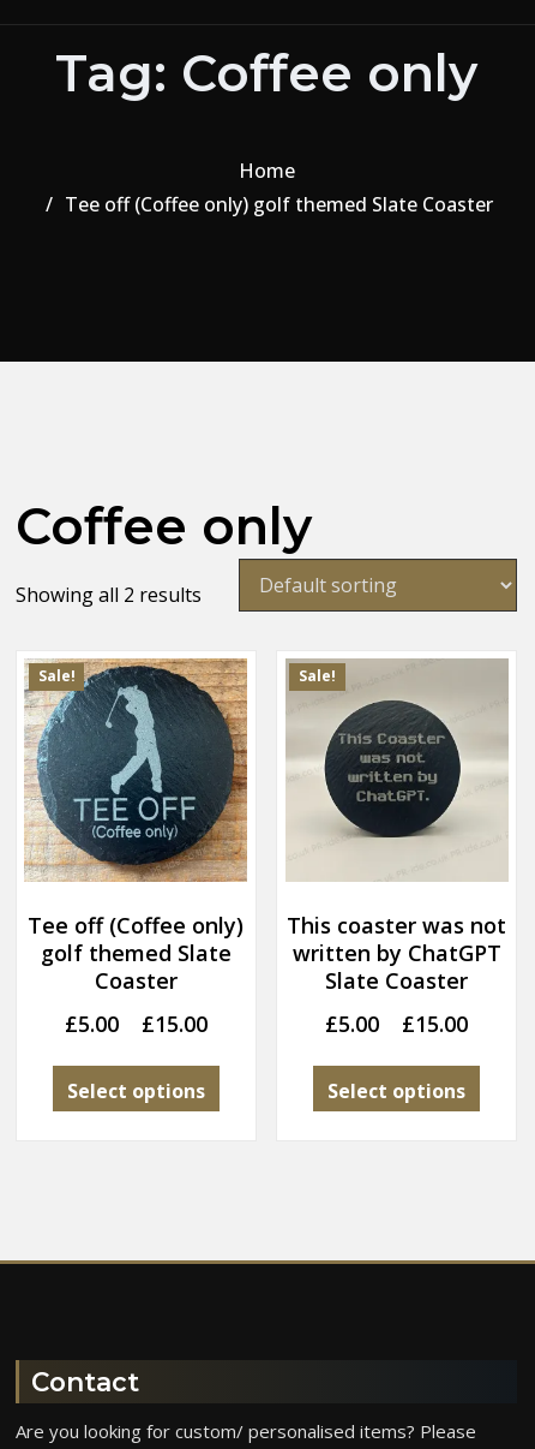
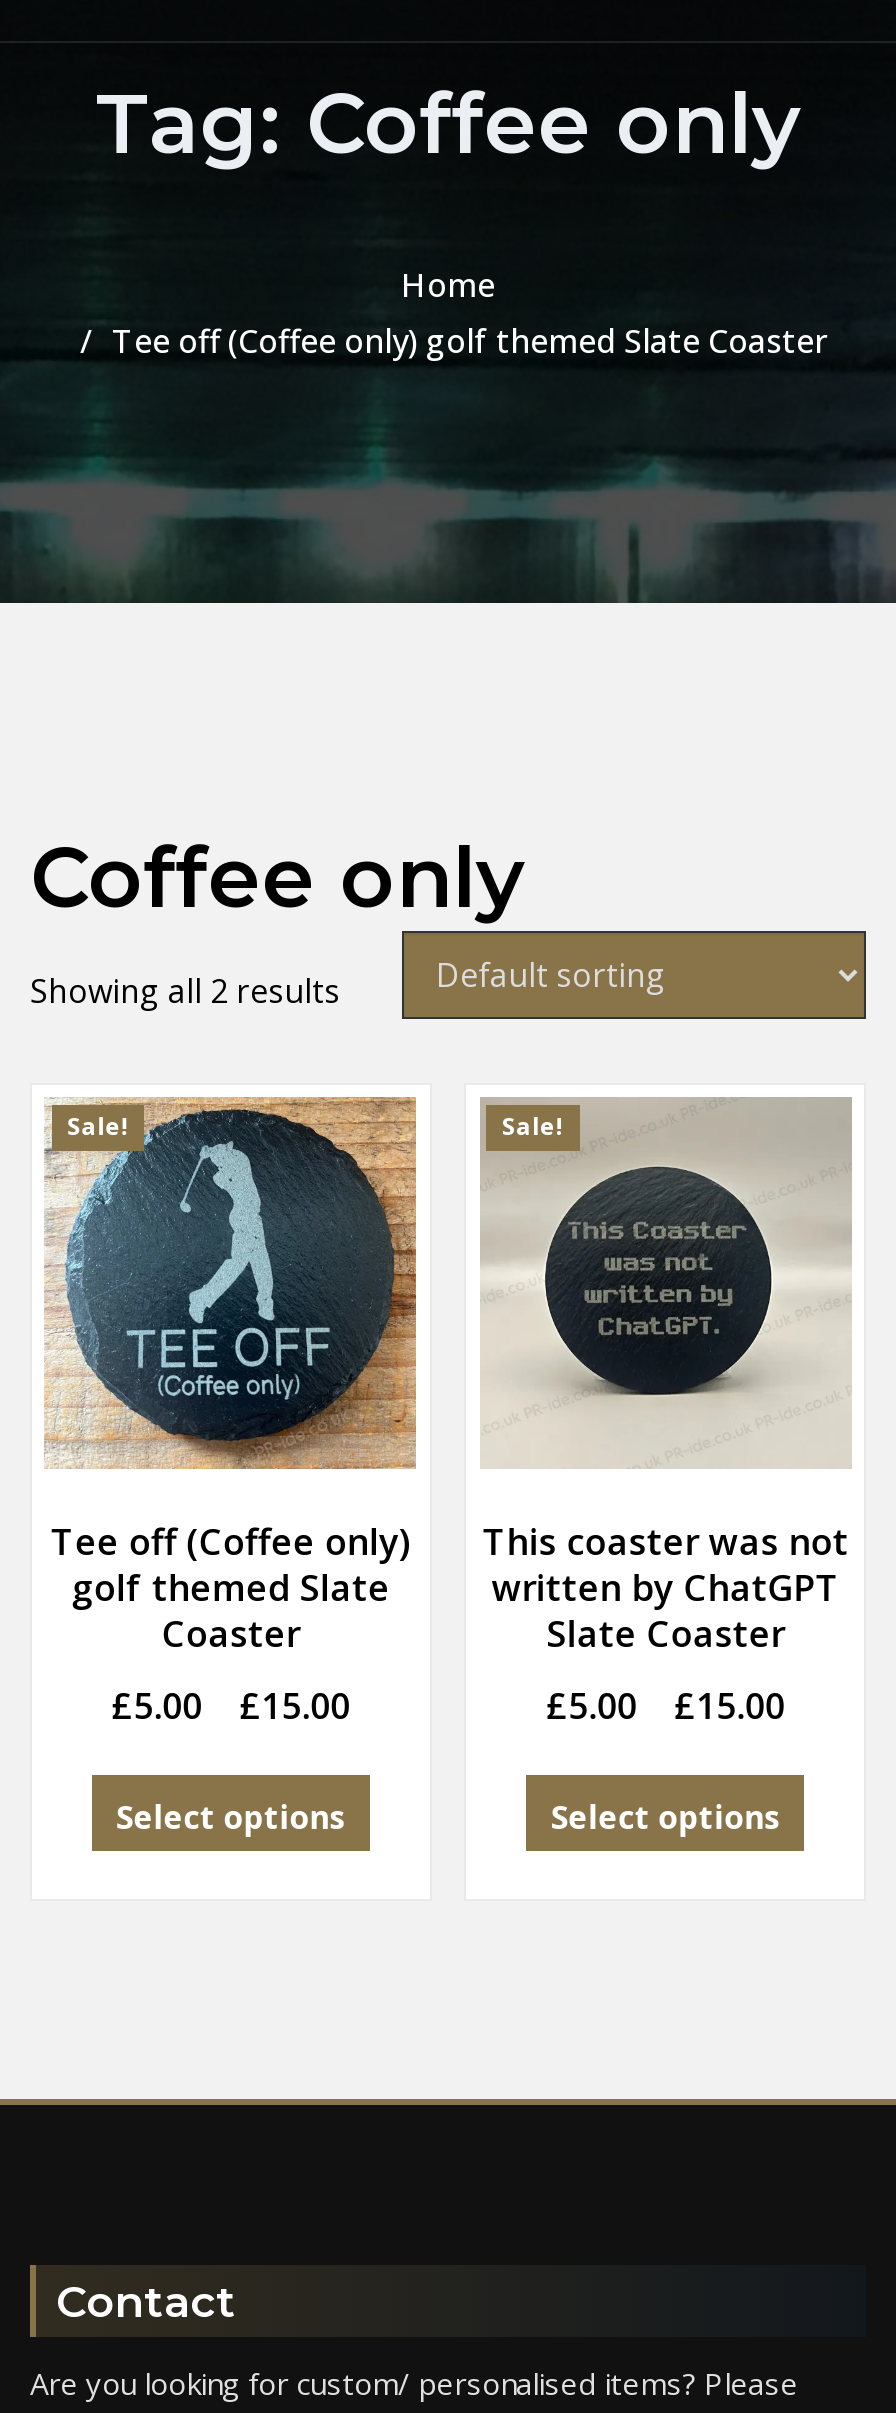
none -> [6,381,890,603] [image]

